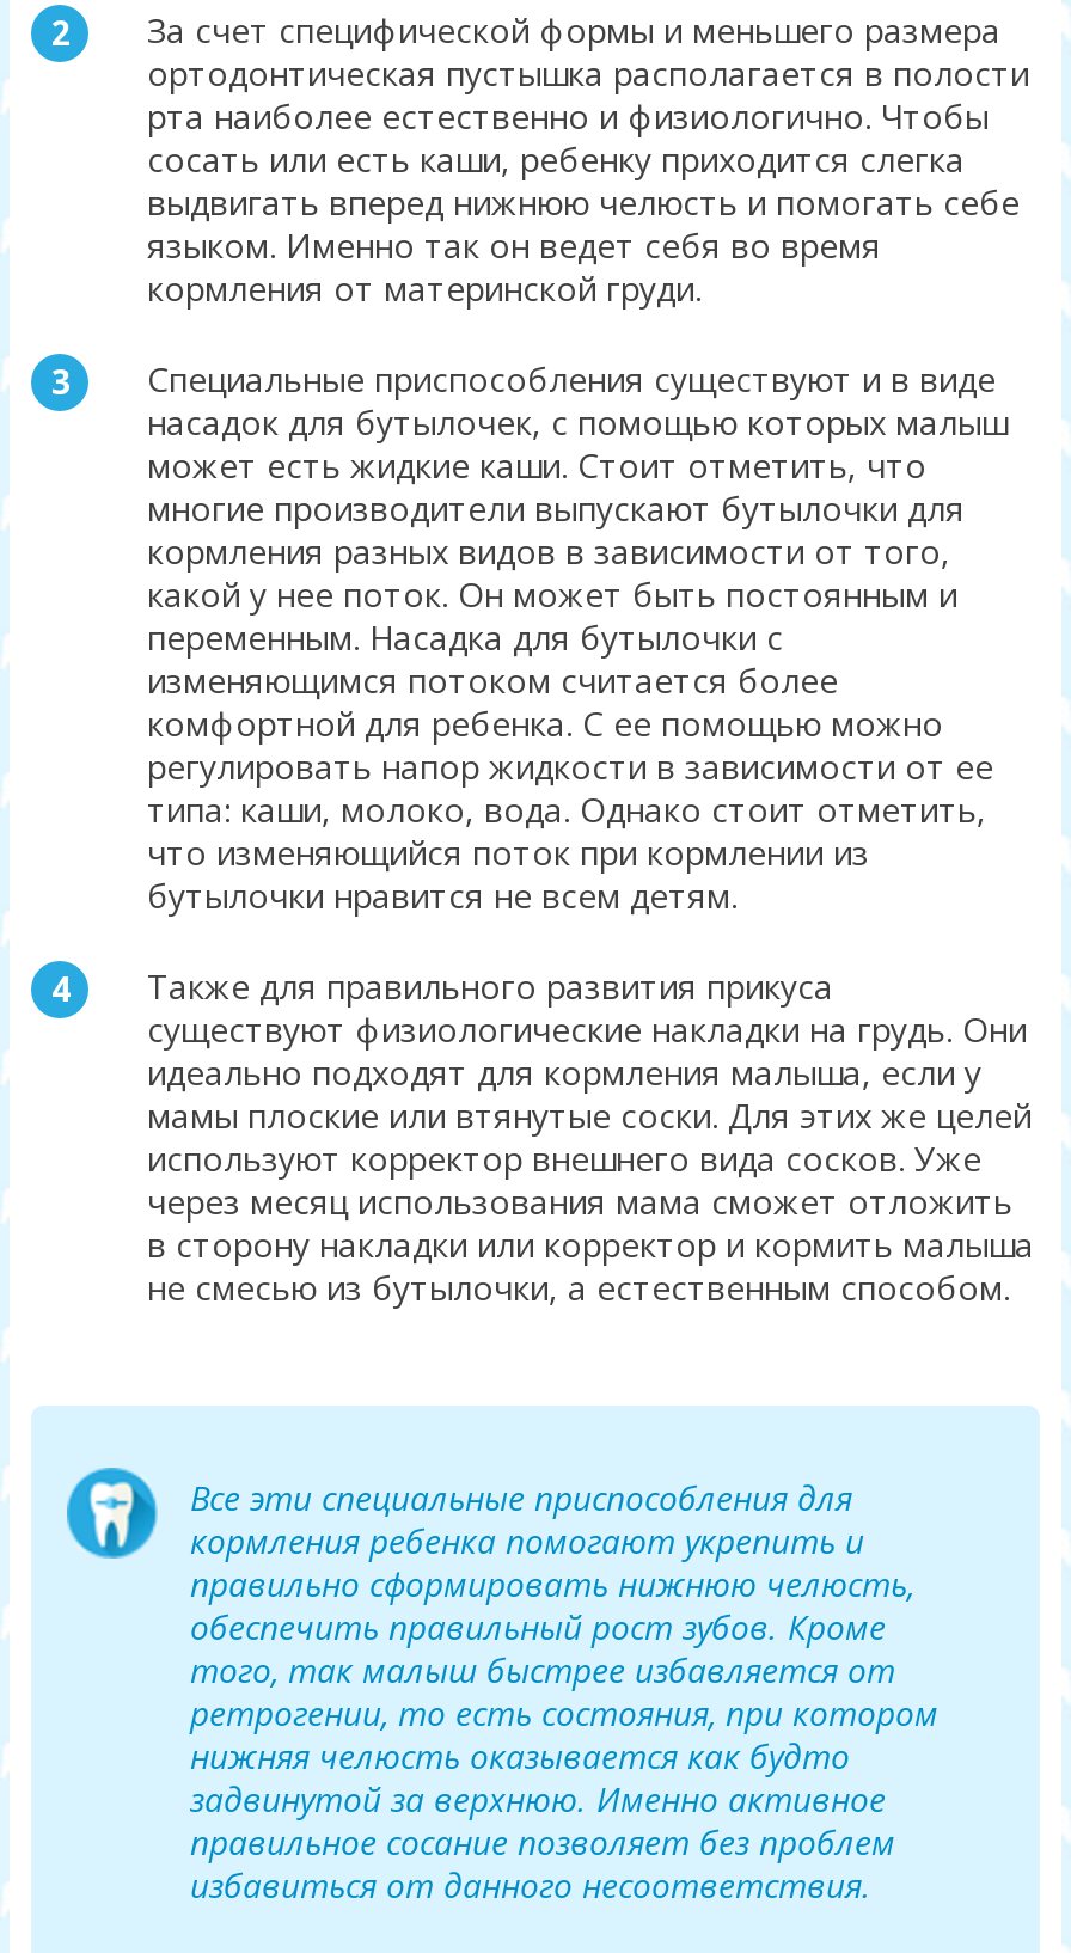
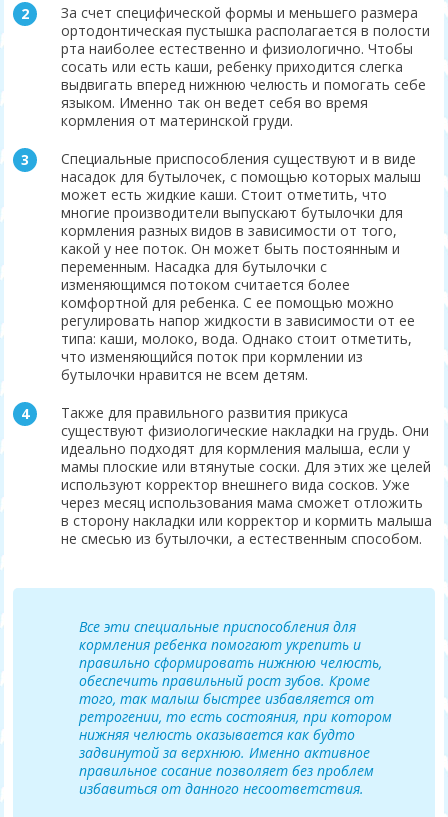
[65,1465,160,1561] [image] -> none

